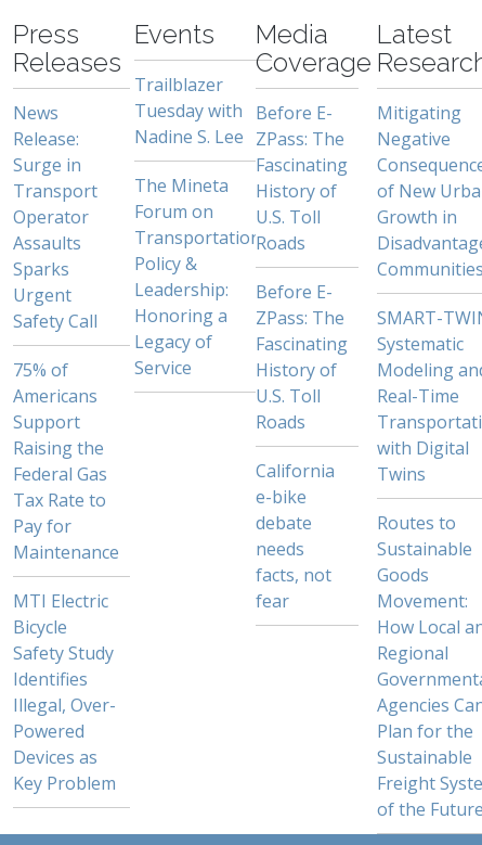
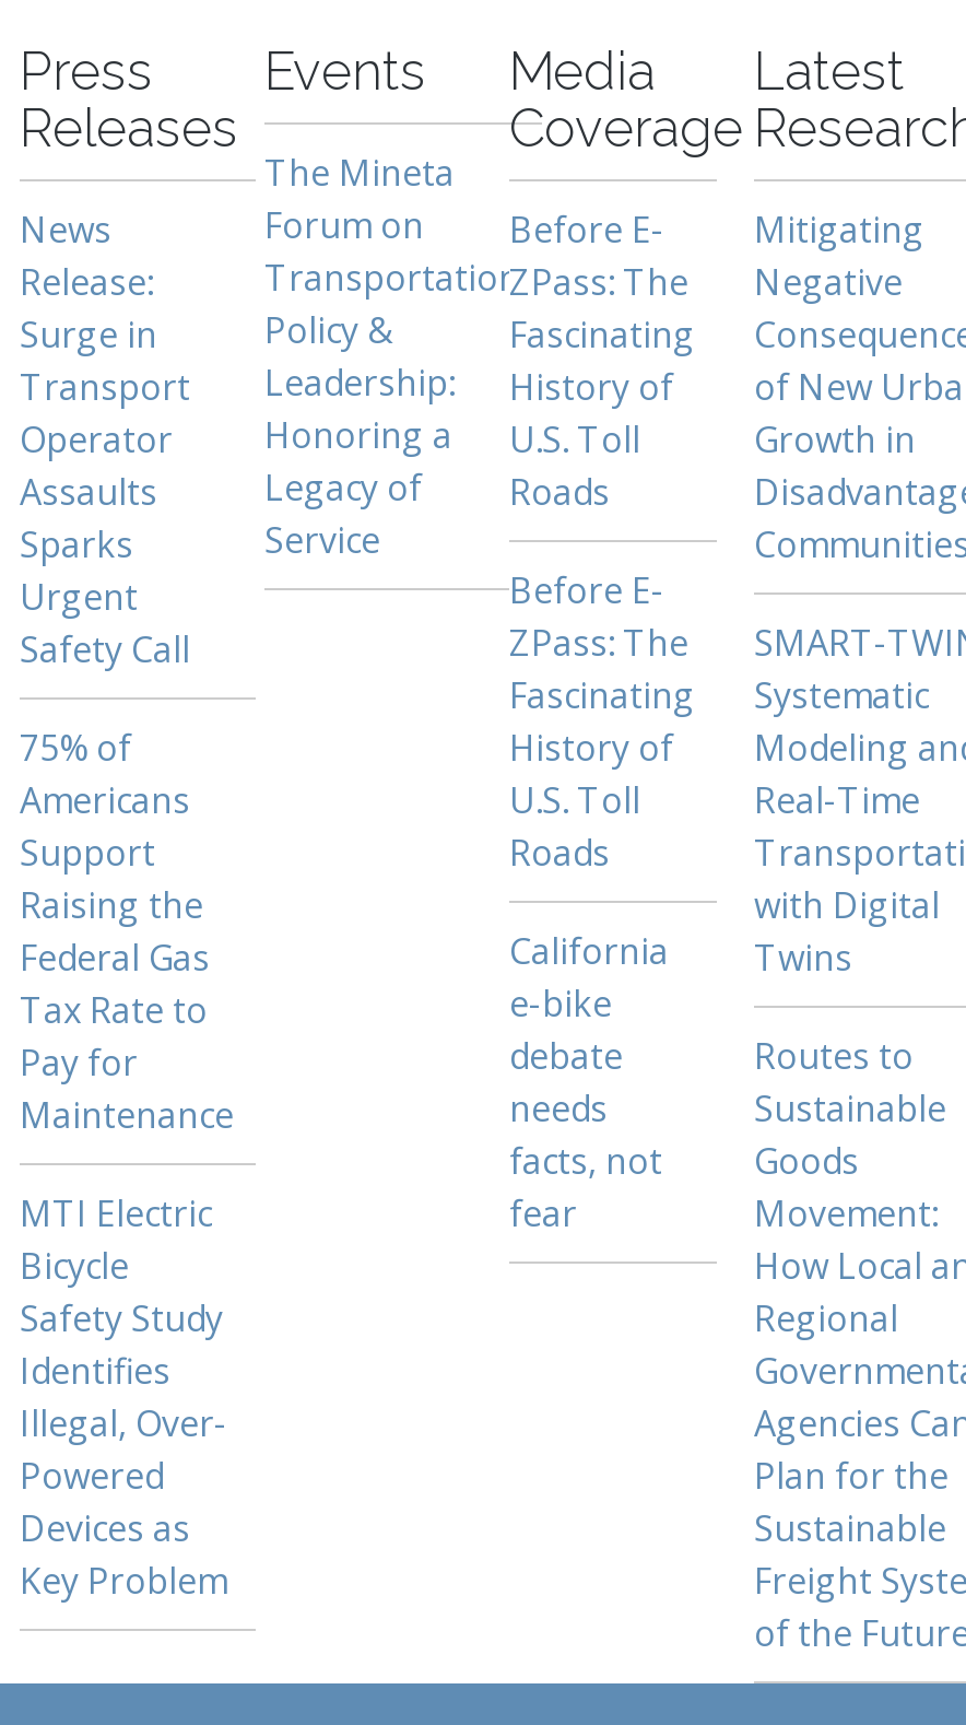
[134,72,244,148] Trailblazer | Tuesday with | Nadine S. Lee -> none
moved [134,173,229,379] -> [264,148,455,563]: The Mineta | Forum on | Policy & | Leadership: | Honoring a | Legacy of | Service

